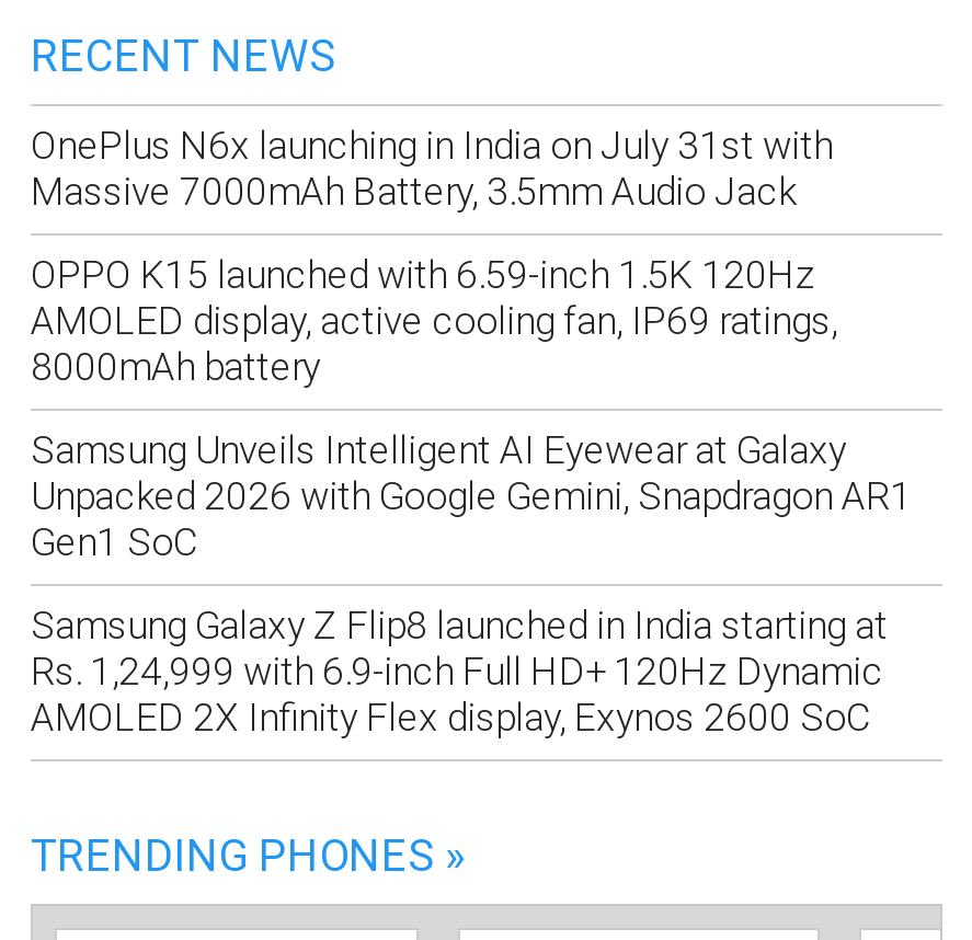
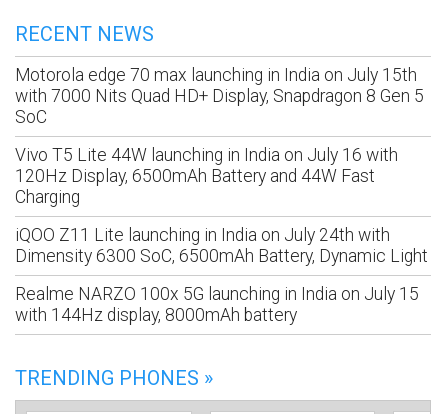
[31,123,833,213] OnePlus N6x launching in India on July 31st with | Massive 7000mAh Battery, 3.5mm Audio Jack -> [15,65,424,127] Motorola edge 70 max launching in India on July 15th | with 7000 Nits Quad HD+ Display, Snapdragon 8 Gen 5 | SoC
[31,253,837,388] OPPO K15 launched with 6.59-inch 1.5K 120Hz | AMOLED display, active cooling fan, IP69 ratings, | 8000mAh battery -> [15,145,398,207] Vivo T5 Lite 44W launching in India on July 16 with | 120Hz Display, 6500mAh Battery and 44W Fast | Charging
[31,428,912,564] Samsung Unveils Intelligent AI Eyewear at Galaxy | Unpacked 2026 with Google Gemini, Snapdragon AR1 | Gen1 SoC -> [15,225,428,266] iQOO Z11 Lite launching in India on July 24th with | Dimensity 6300 SoC, 6500mAh Battery, Dynamic Light
[31,603,888,739] Samsung Galaxy Z Flip8 launched in India starting at | Rs. 1,24,999 with 6.9-inch Full HD+ 120Hz Dynamic | AMOLED 2X Infinity Flex display, Exynos 2600 SoC -> [15,284,419,325] Realme NARZO 100x 5G launching in India on July 15 | with 144Hz display, 8000mAh battery

